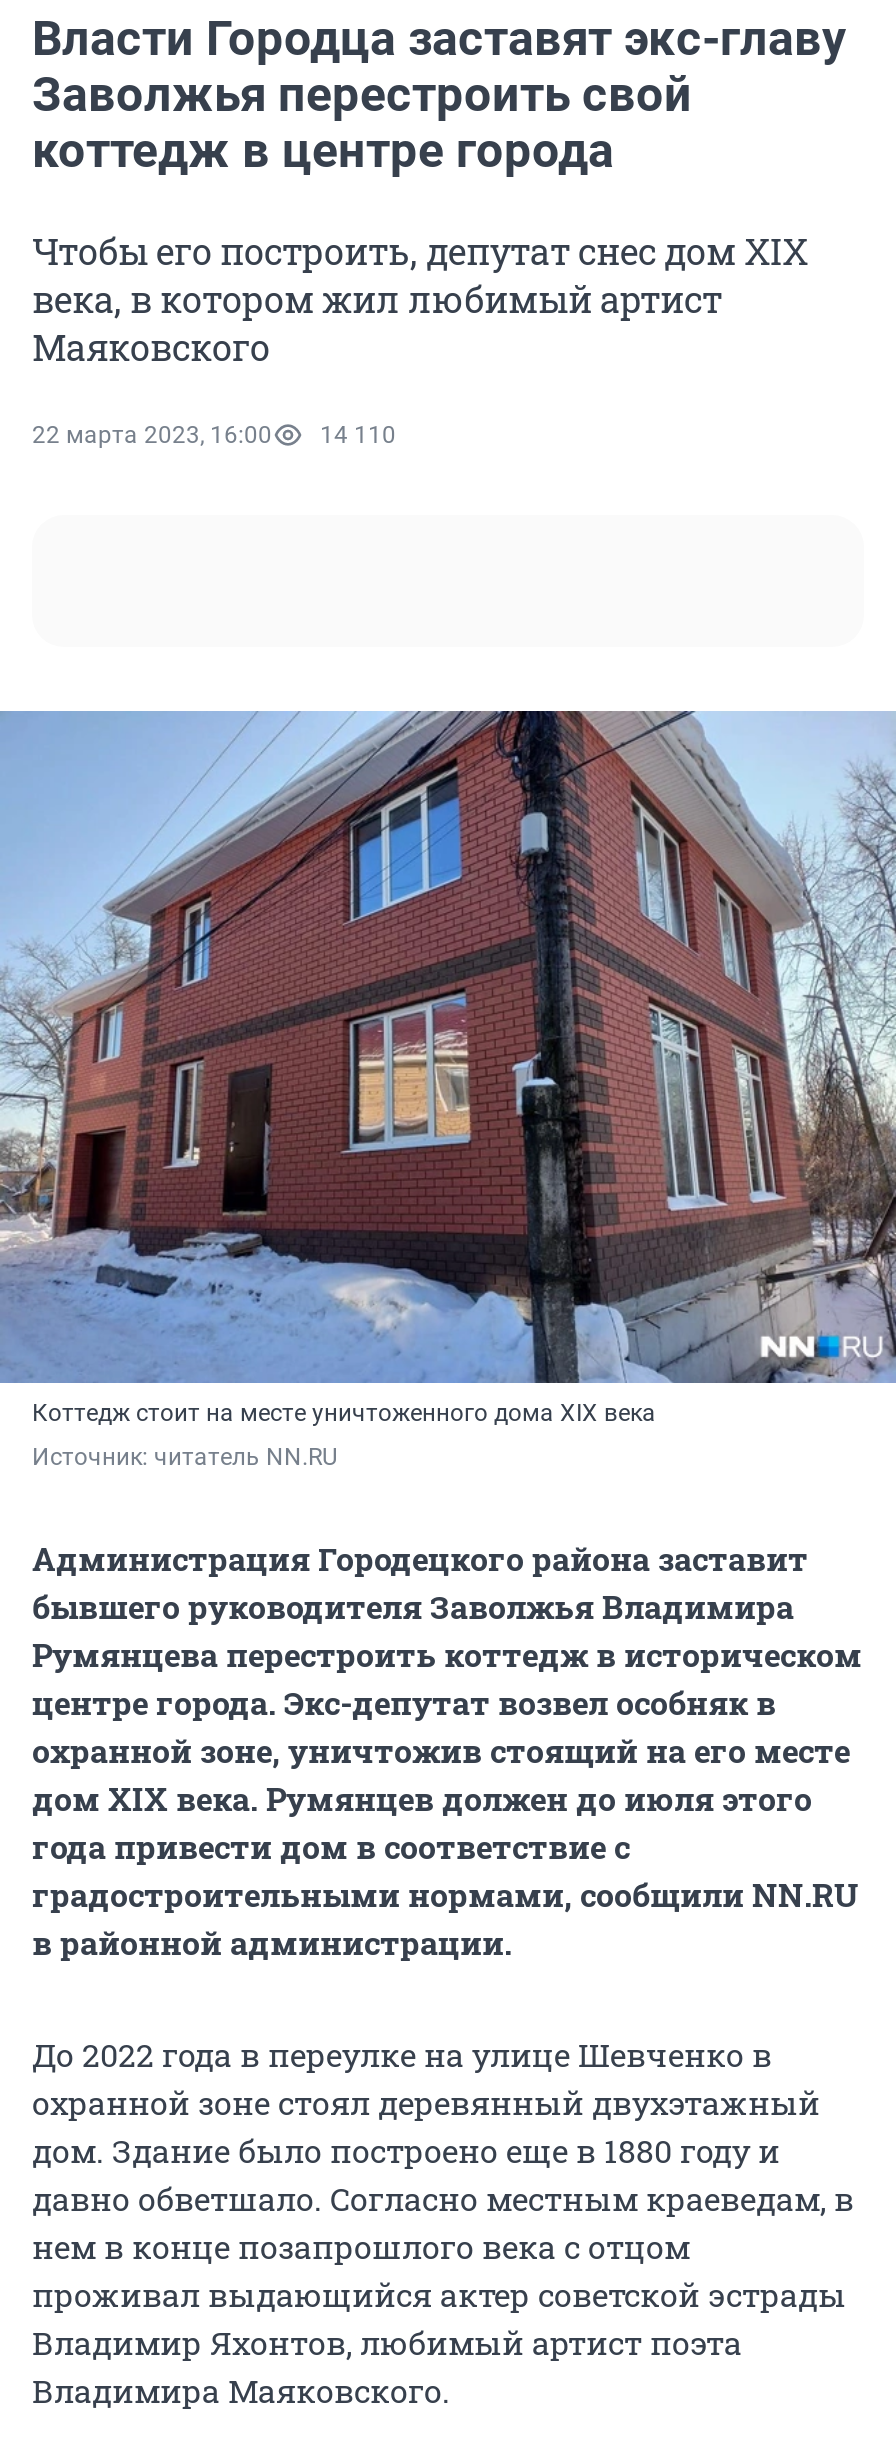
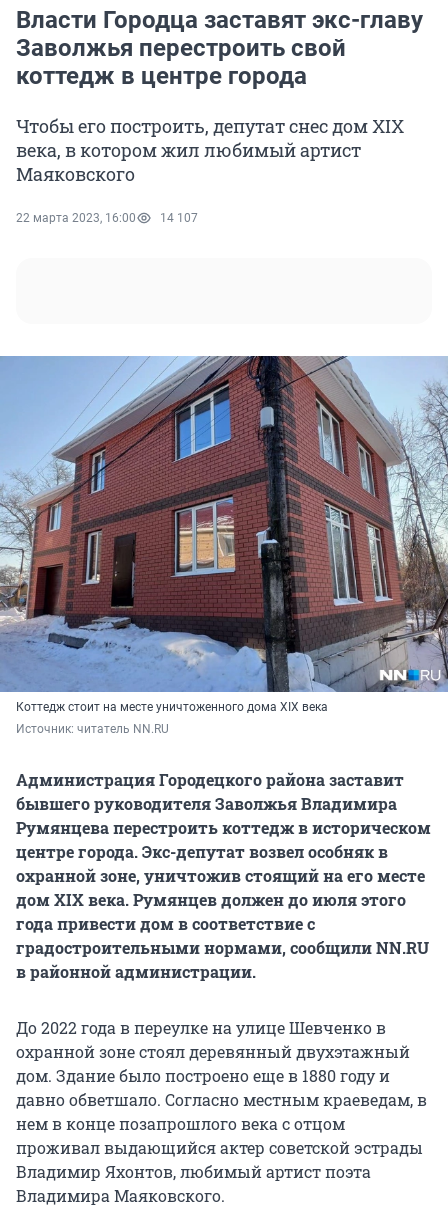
[32,421,396,449] 22 марта 2023, 16:00 14 110 -> [16,211,198,225] 22 марта 2023, 16:00 14 107

